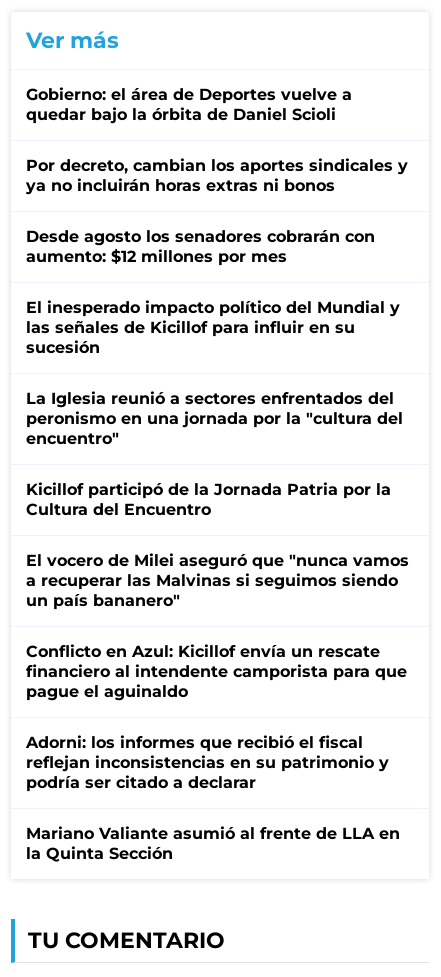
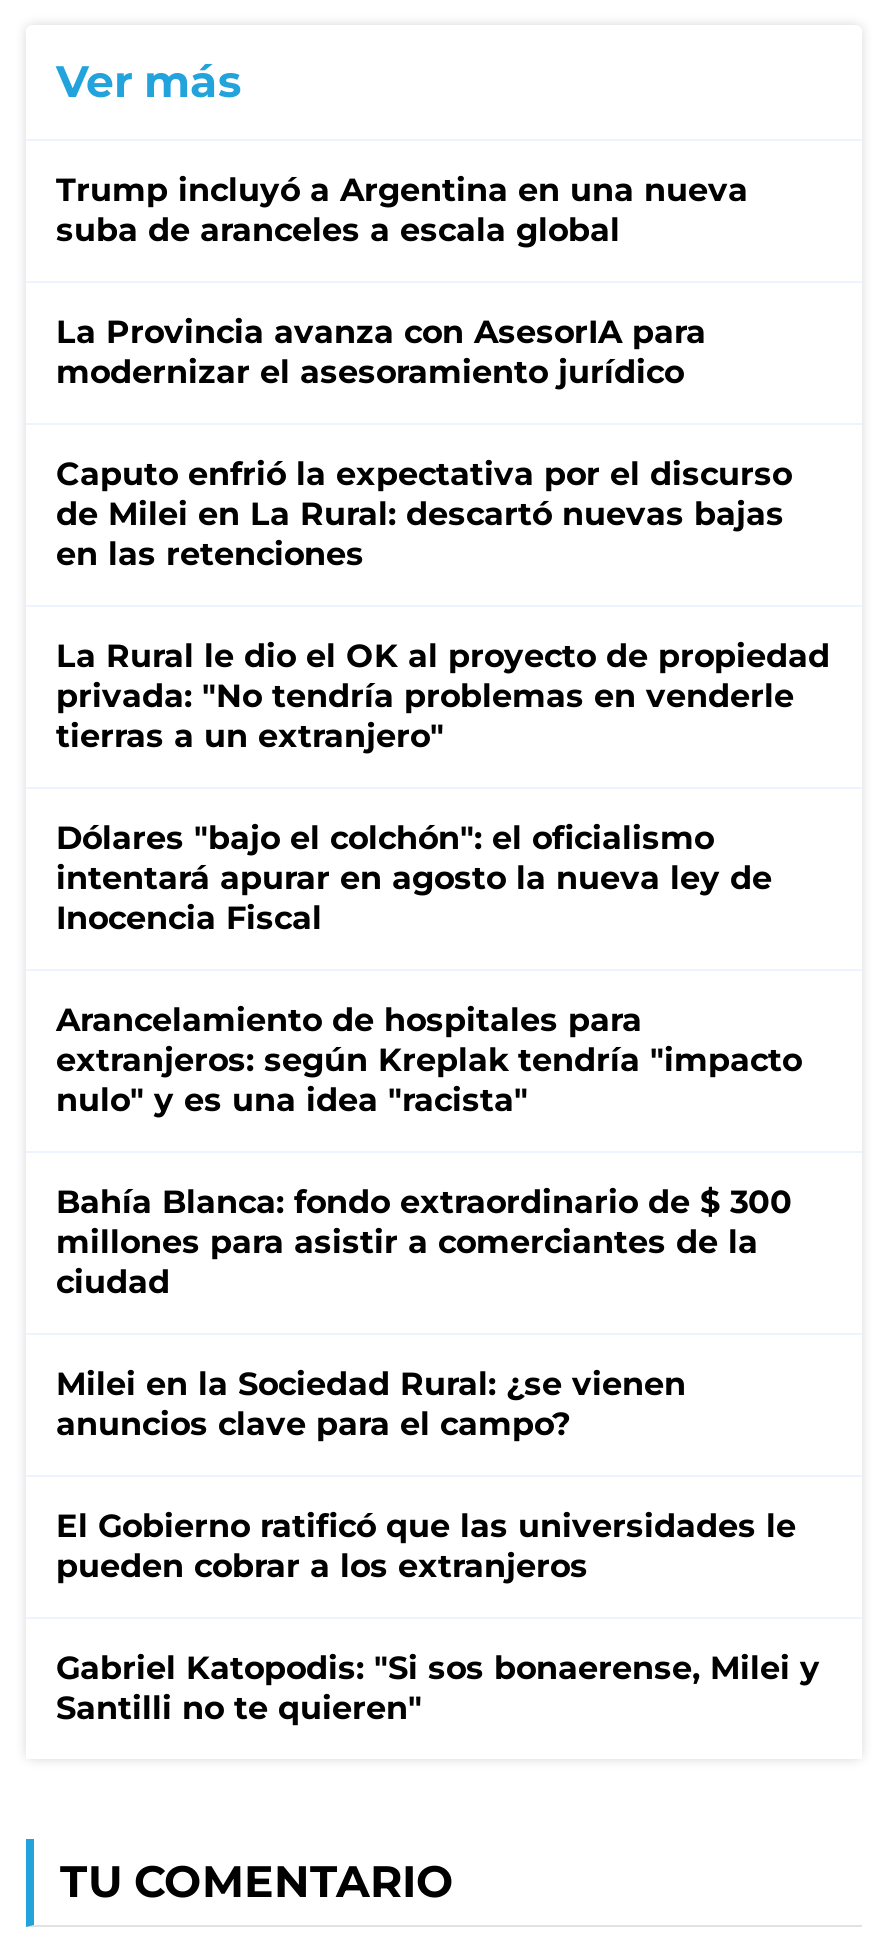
[26,85,352,124] Gobierno: el área de Deportes vuelve a | quedar bajo la órbita de Daniel Scioli -> [56,171,748,249] Trump incluyó a Argentina en una nueva | suba de aranceles a escala global
[26,156,408,195] Por decreto, cambian los aportes sindicales y | ya no incluirán horas extras ni bonos -> [56,313,706,391] La Provincia avanza con AsesorIA para | modernizar el asesoramiento jurídico
[26,227,375,266] Desde agosto los senadores cobrarán con | aumento: $12 millones por mes -> [56,455,792,573] Caputo enfrió la expectativa por el discurso | de Milei en La Rural: descartó nuevas bajas | en las retenciones
[26,298,400,357] El inesperado impacto político del Mundial y | las señales de Kicillof para influir en su | sucesión -> [56,637,830,755] La Rural le dio el OK al proyecto de propiedad | privada: "No tendría problemas en venderle | tierras a un extranjero"
[26,389,403,448] La Iglesia reunió a sectores enfrentados del | peronismo en una jornada por la "cultura del | encuentro" -> [56,819,772,937] Dólares "bajo el colchón": el oficialismo | intentará apurar en agosto la nueva ley de | Inocencia Fiscal
[26,480,391,519] Kicillof participó de la Jornada Patria por la | Cultura del Encuentro -> [56,1001,802,1119] Arancelamiento de hospitales para | extranjeros: según Kreplak tendría "impacto | nulo" y es una idea "racista"
[26,551,409,610] El vocero de Milei aseguró que "nunca vamos | a recuperar las Malvinas si seguimos siendo | un país bananero" -> [56,1183,792,1301] Bahía Blanca: fondo extraordinario de $ 300 | millones para asistir a comerciantes de la | ciudad
[26,642,407,701] Conflicto en Azul: Kicillof envía un rescate | financiero al intendente camporista para que | pague el aguinaldo -> [56,1365,686,1443] Milei en la Sociedad Rural: ¿se vienen | anuncios clave para el campo?
[26,733,389,792] Adorni: los informes que recibió el fiscal | reflejan inconsistencias en su patrimonio y | podría ser citado a declarar -> [56,1507,796,1585] El Gobierno ratificó que las universidades le | pueden cobrar a los extranjeros
[26,824,400,863] Mariano Valiante asumió al frente de LLA en | la Quinta Sección -> [56,1649,820,1727] Gabriel Katopodis: "Si sos bonaerense, Milei y | Santilli no te quieren"

